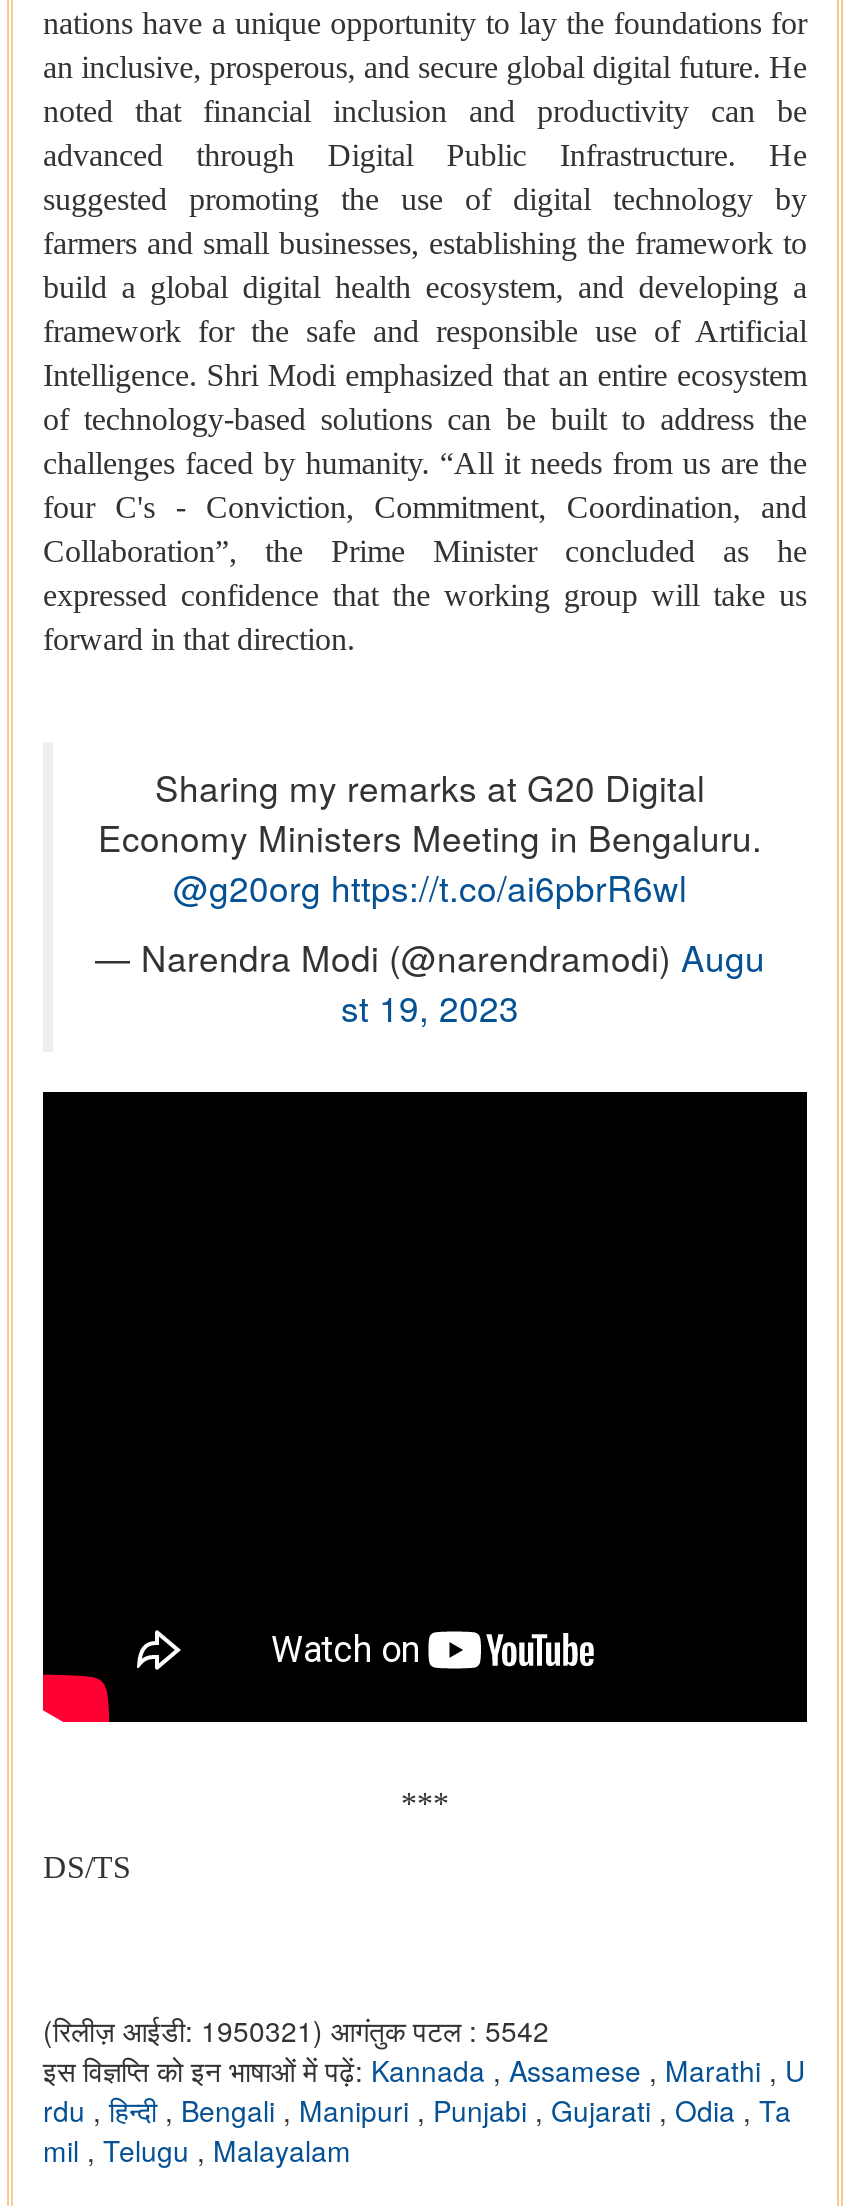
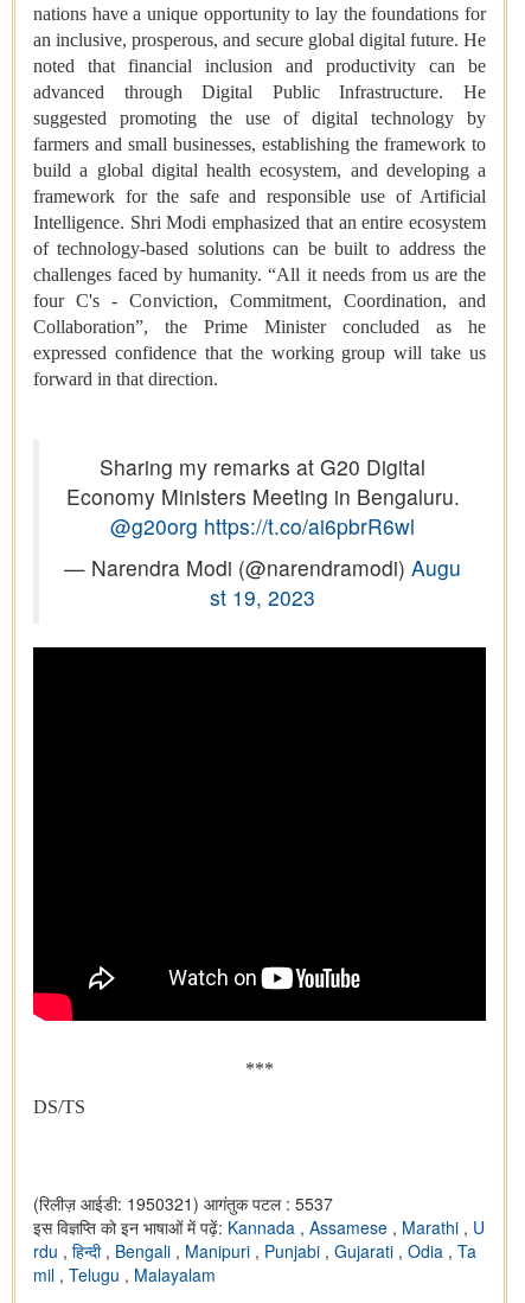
[43,2011,549,2051] (रिलीज़ आईडी: 1950321) आगंतुक पटल : 5542 -> [33,1192,333,1216] (रिलीज़ आईडी: 1950321) आगंतुक पटल : 5537

